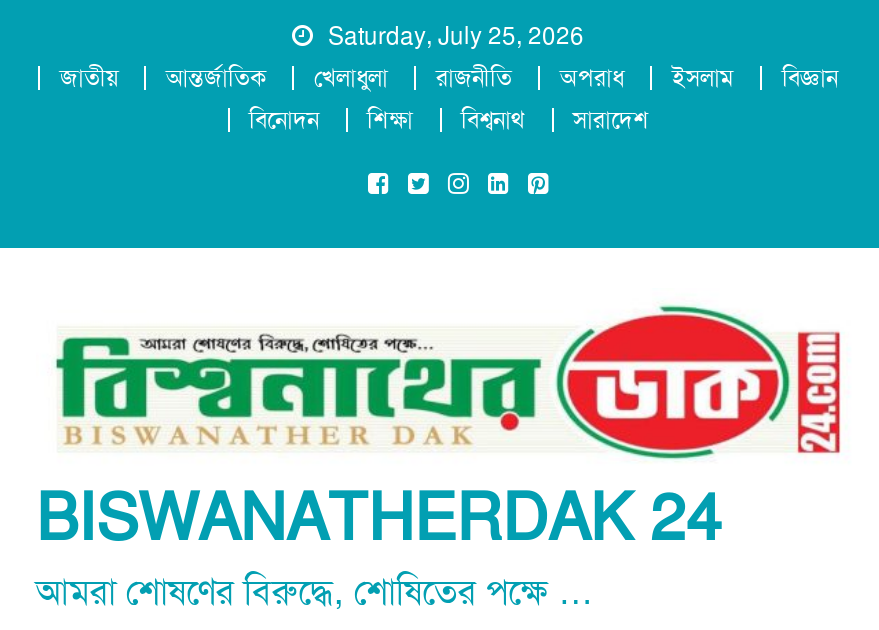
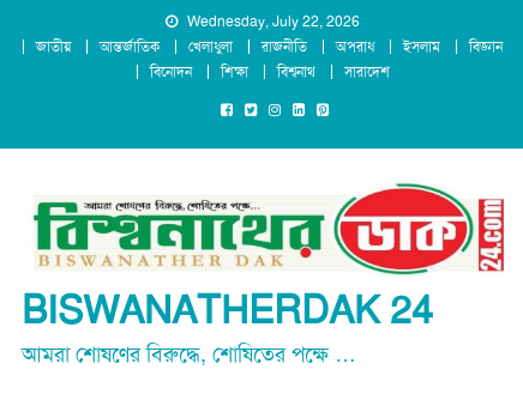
[328,20,584,52] Saturday, July 25, 2026 -> [187,12,360,31] Wednesday, July 22, 2026

